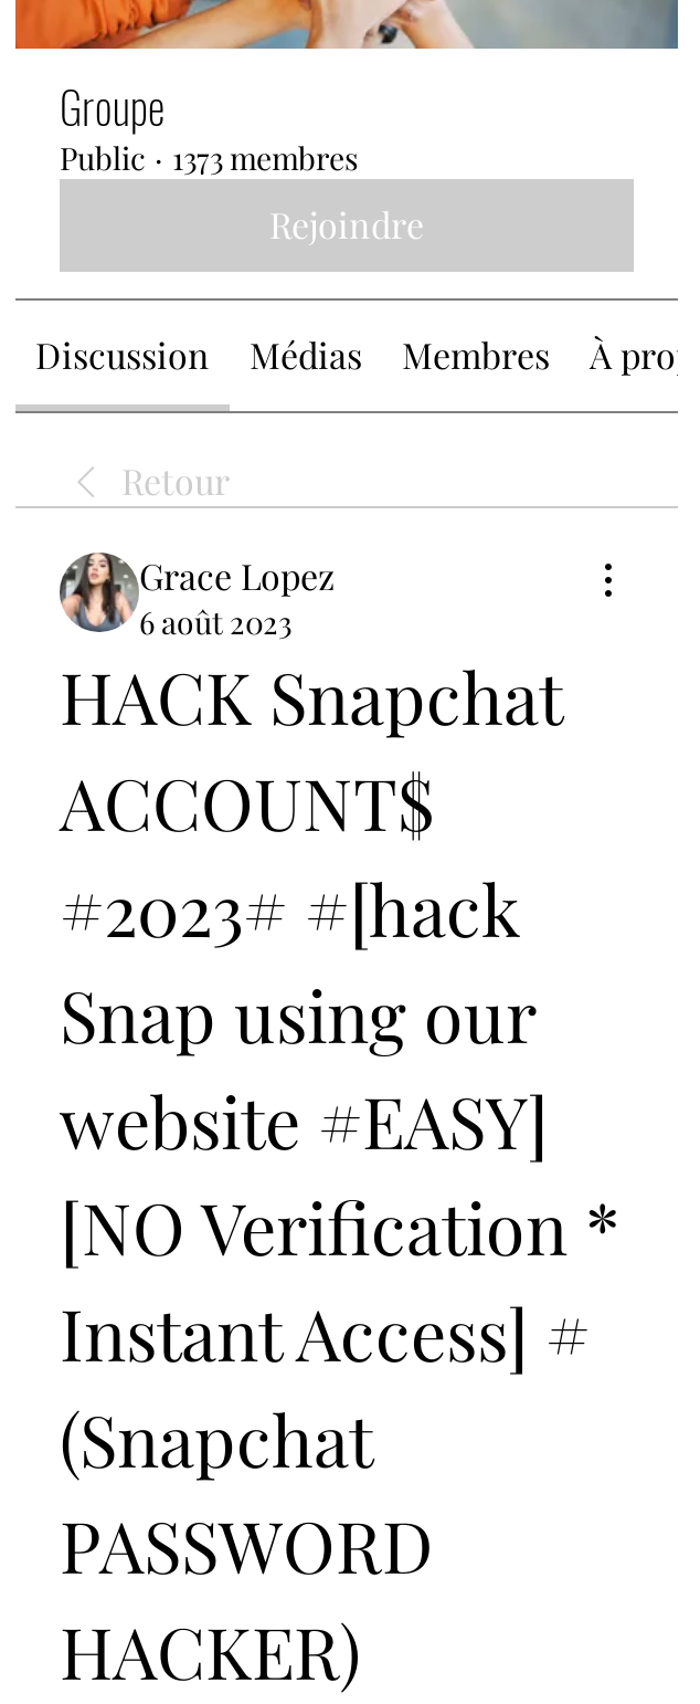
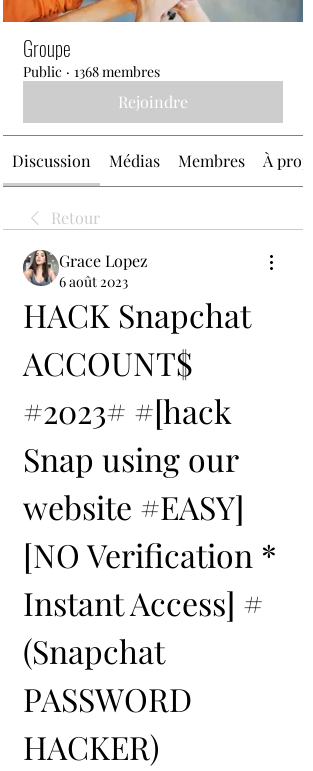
[60,137,358,179] Public · 1373 membres -> [23,62,160,81] Public · 1368 membres

